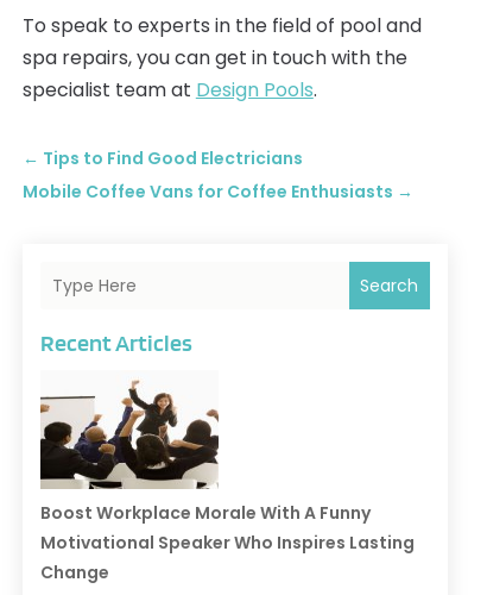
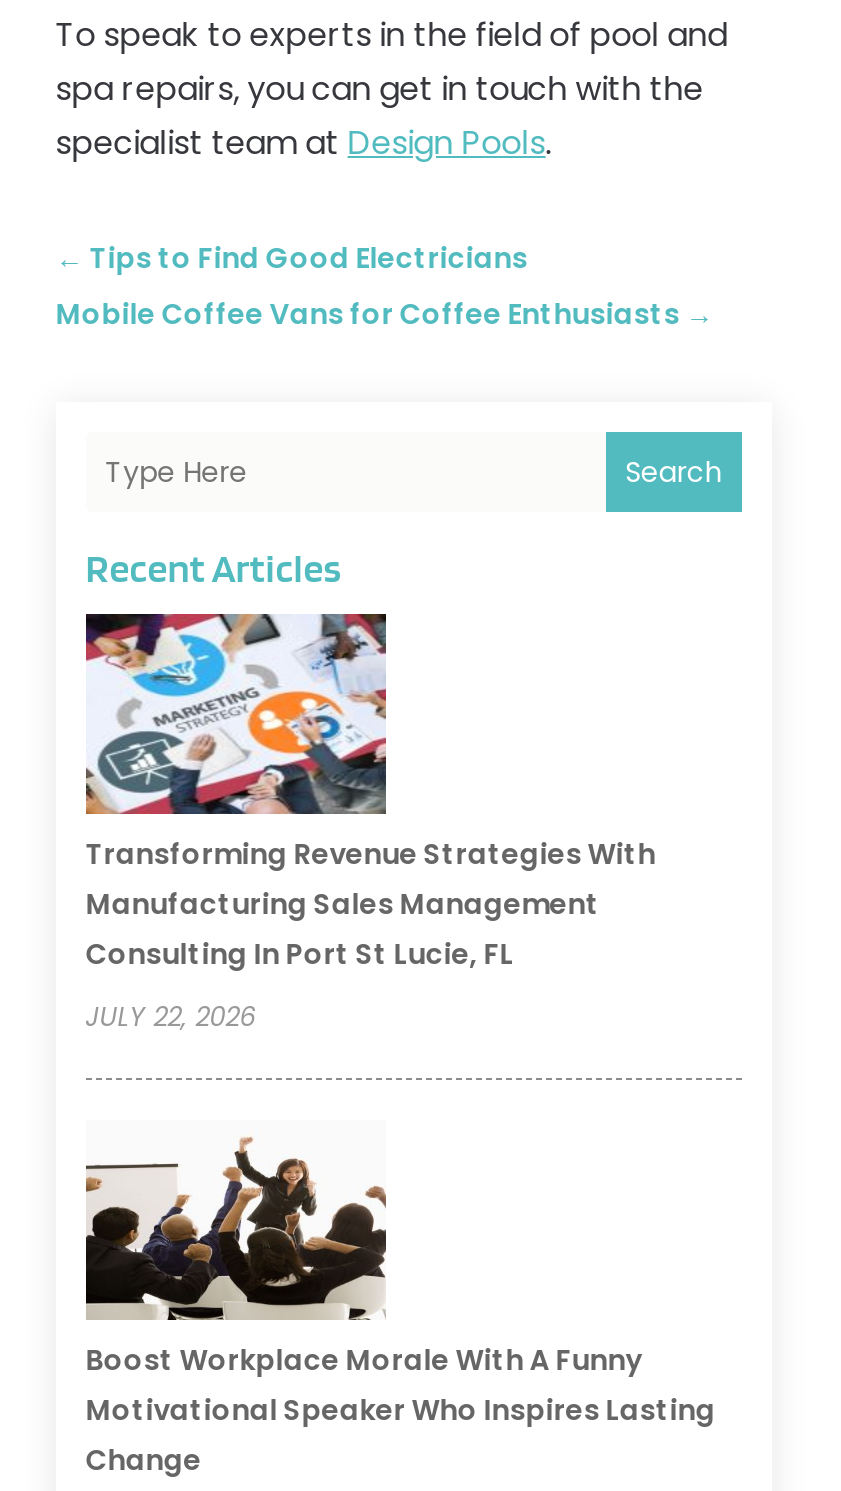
none -> [84,612,656,1036] [image] | Transforming Revenue Strategies With | Manufacturing Sales Management | Consulting In Port St Lucie, FL | JULY 22, 2026

